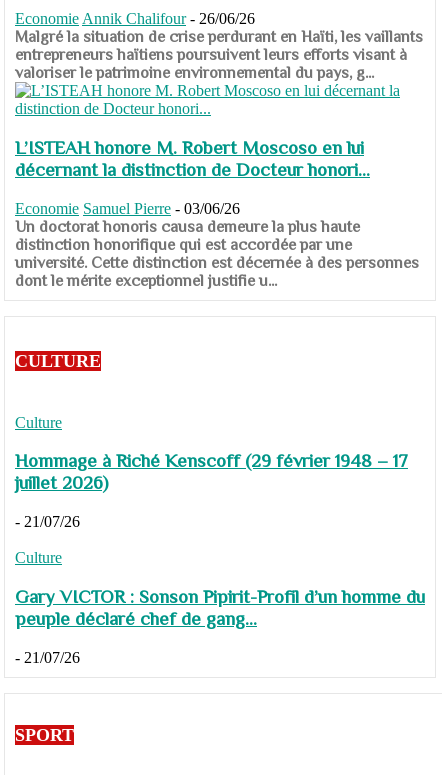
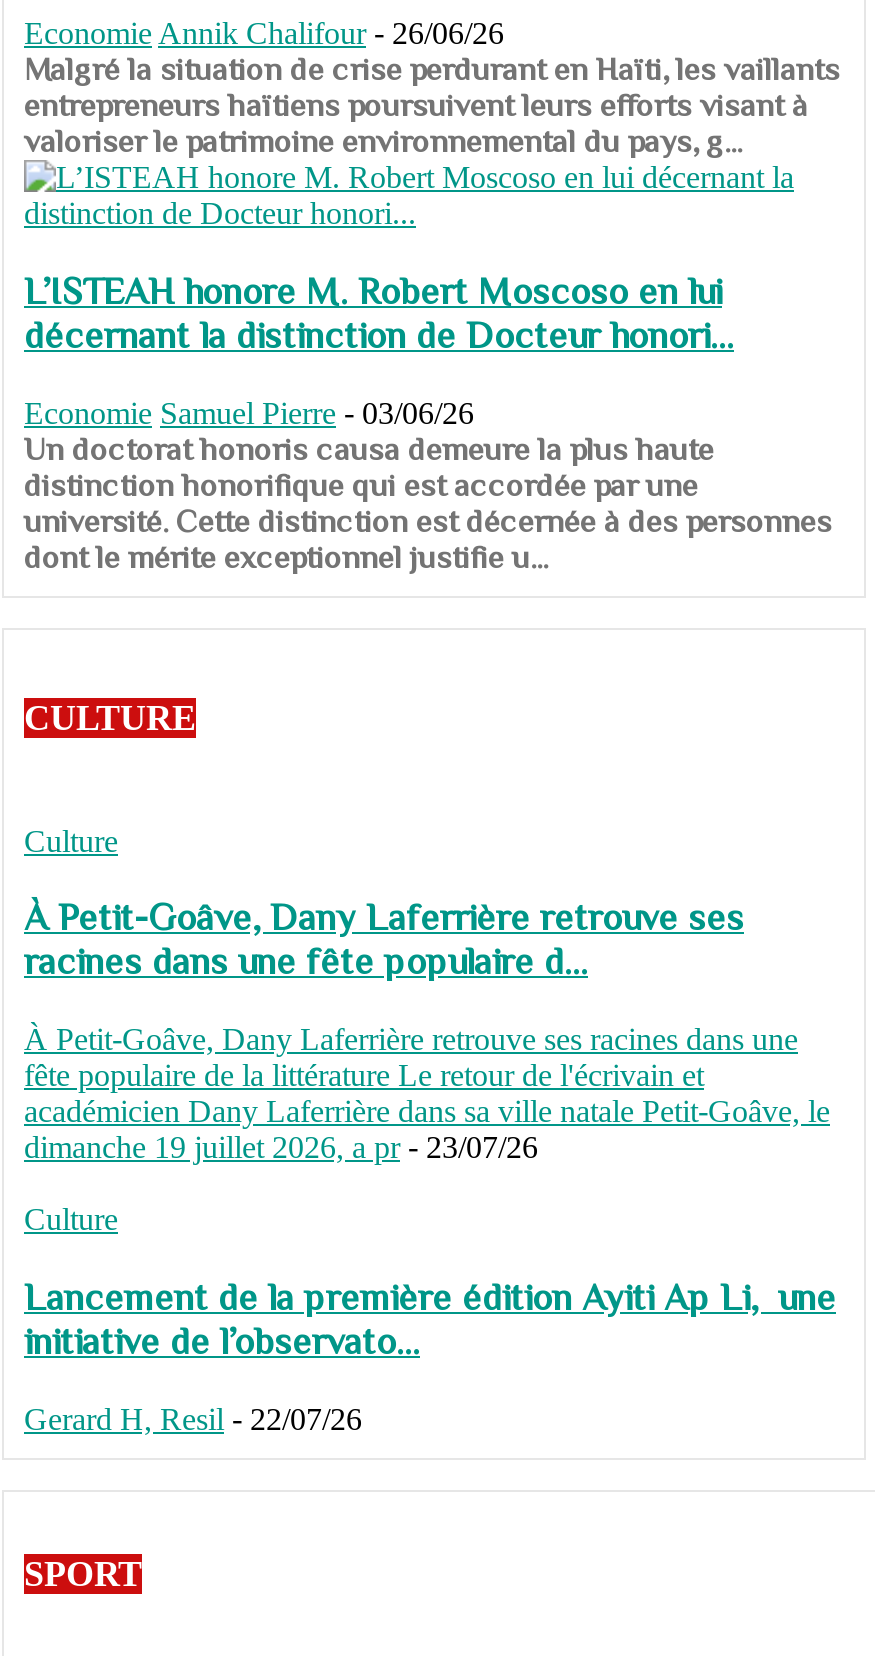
[15,450,408,493] Hommage à Riché Kenscoff (29 février 1948 – 17 | juillet 2026) -> [24,897,744,983] À Petit-Goâve, Dany Laferrière retrouve ses | racines dans une fête populaire d...
[15,513,80,530] - 21/07/26 -> [24,1022,830,1164] À Petit-Goâve, Dany Laferrière retrouve ses racines dans une | fête populaire de la littérature Le retour de l'écrivain et | académicien Dany Laferrière dans sa ville natale Petit-Goâve, le | dimanche 19 juillet 2026, a pr - 23/07/26
[15,586,425,629] Gary VICTOR : Sonson Pipirit-Profil d’un homme du | peuple déclaré chef de gang... -> [24,1276,836,1362] Lancement de la première édition Ayiti Ap Li, une | initiative de l’observato...
[15,649,80,666] - 21/07/26 -> [24,1401,362,1435] Gerard H, Resil - 22/07/26

